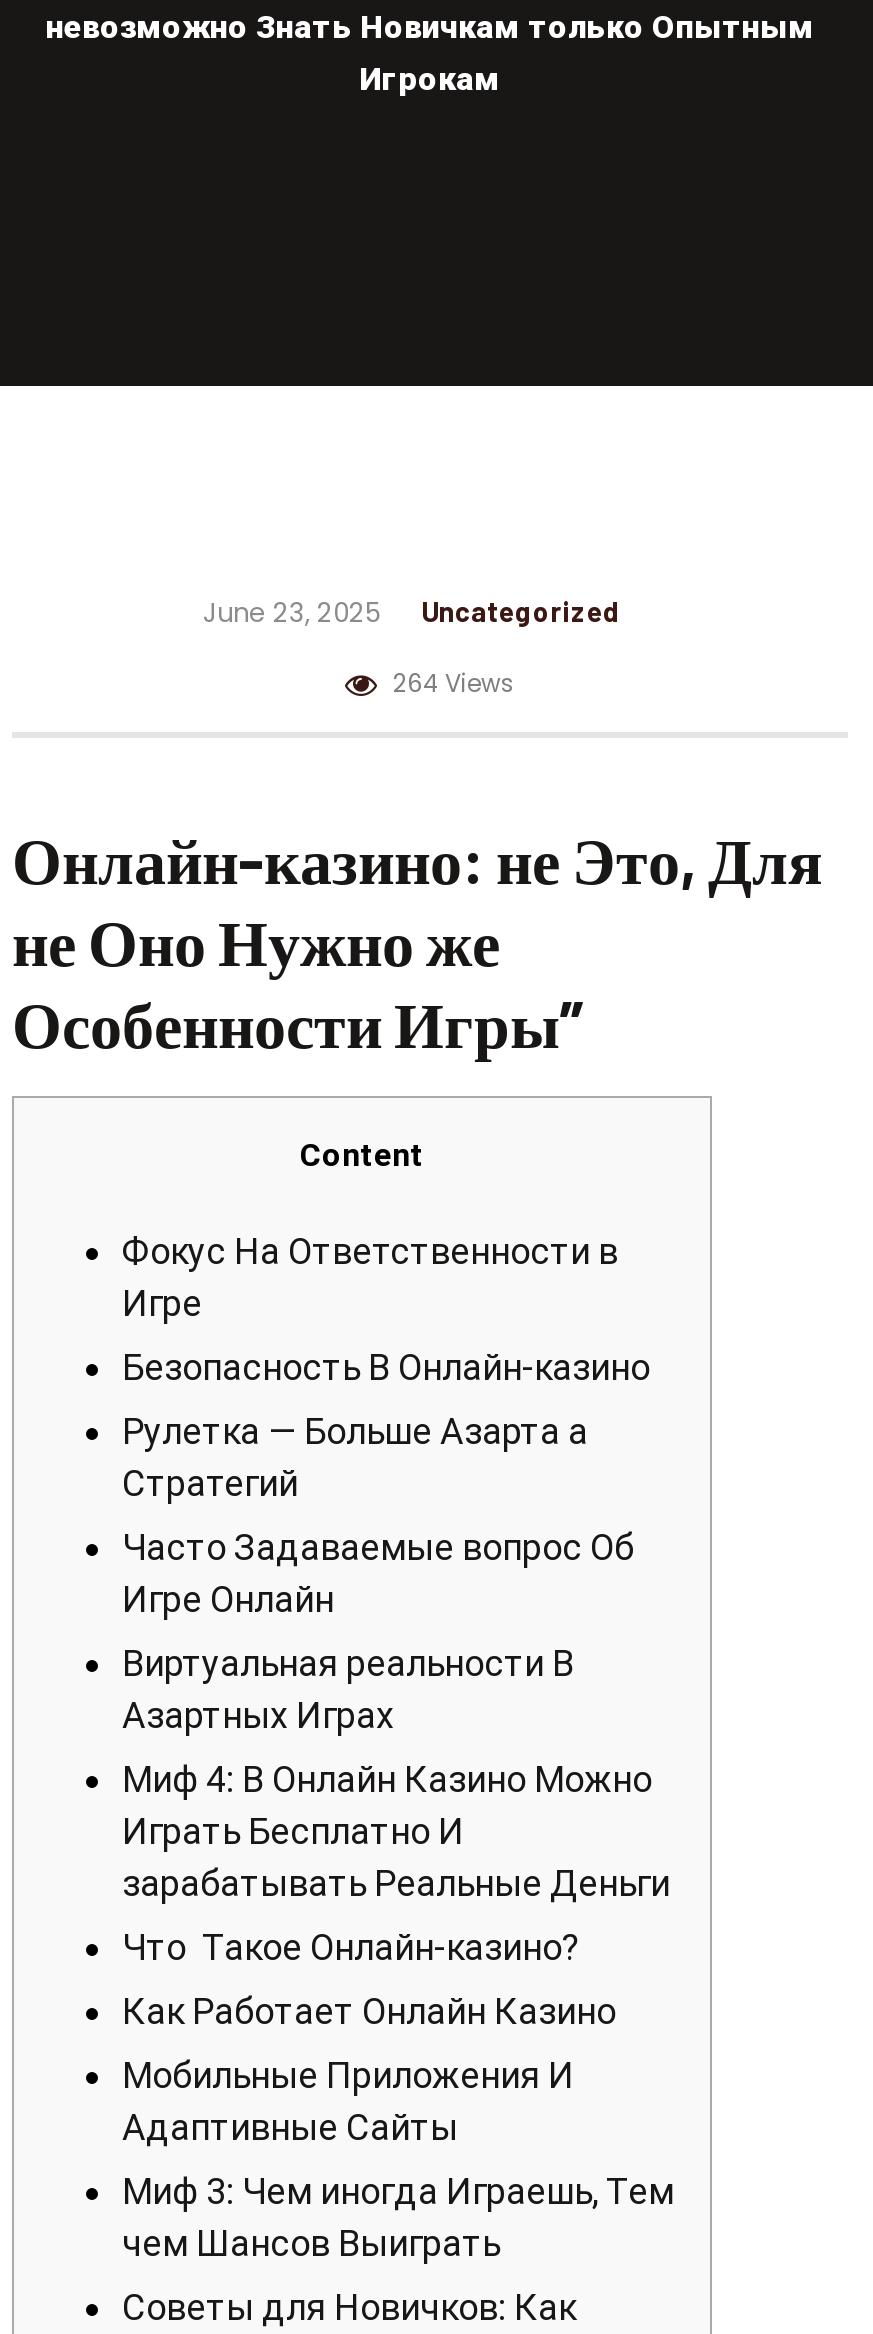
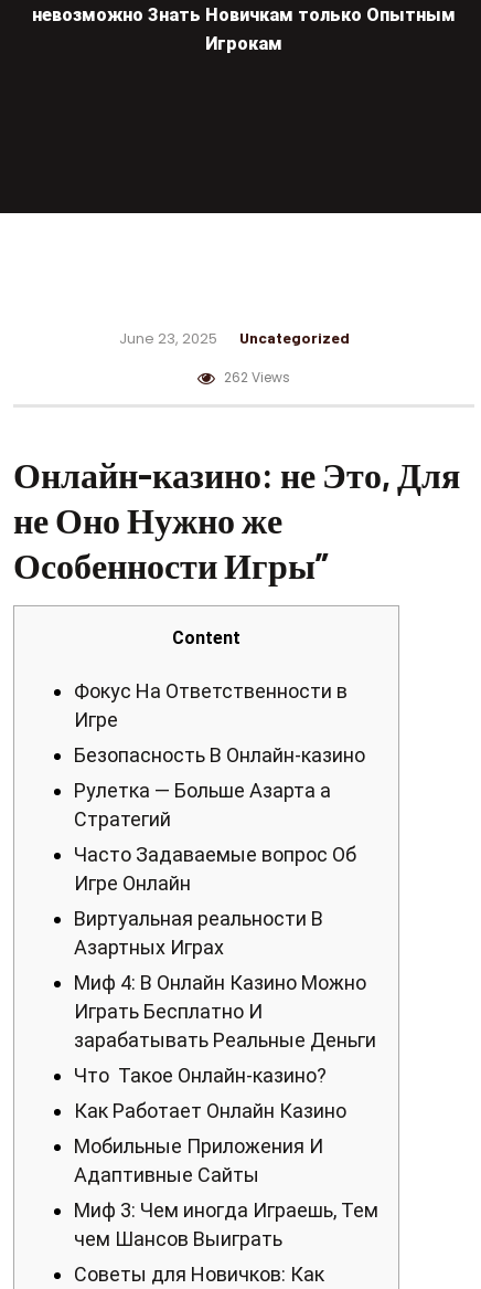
[393,666,515,700] 264 Views -> [224,368,290,387] 262 Views

